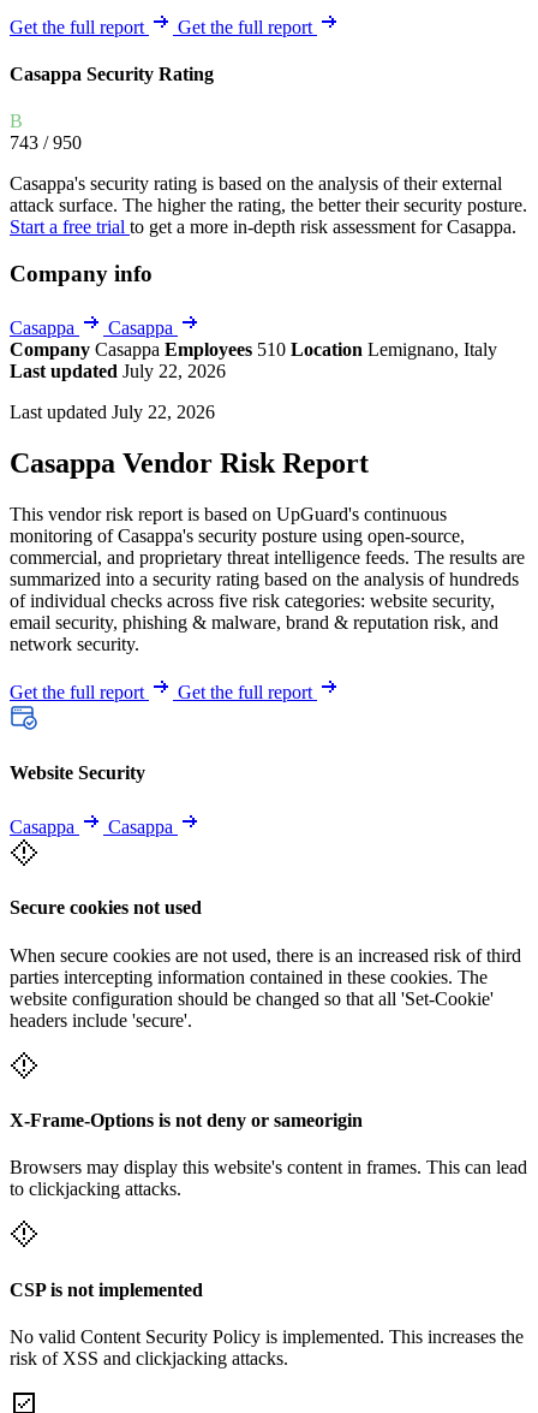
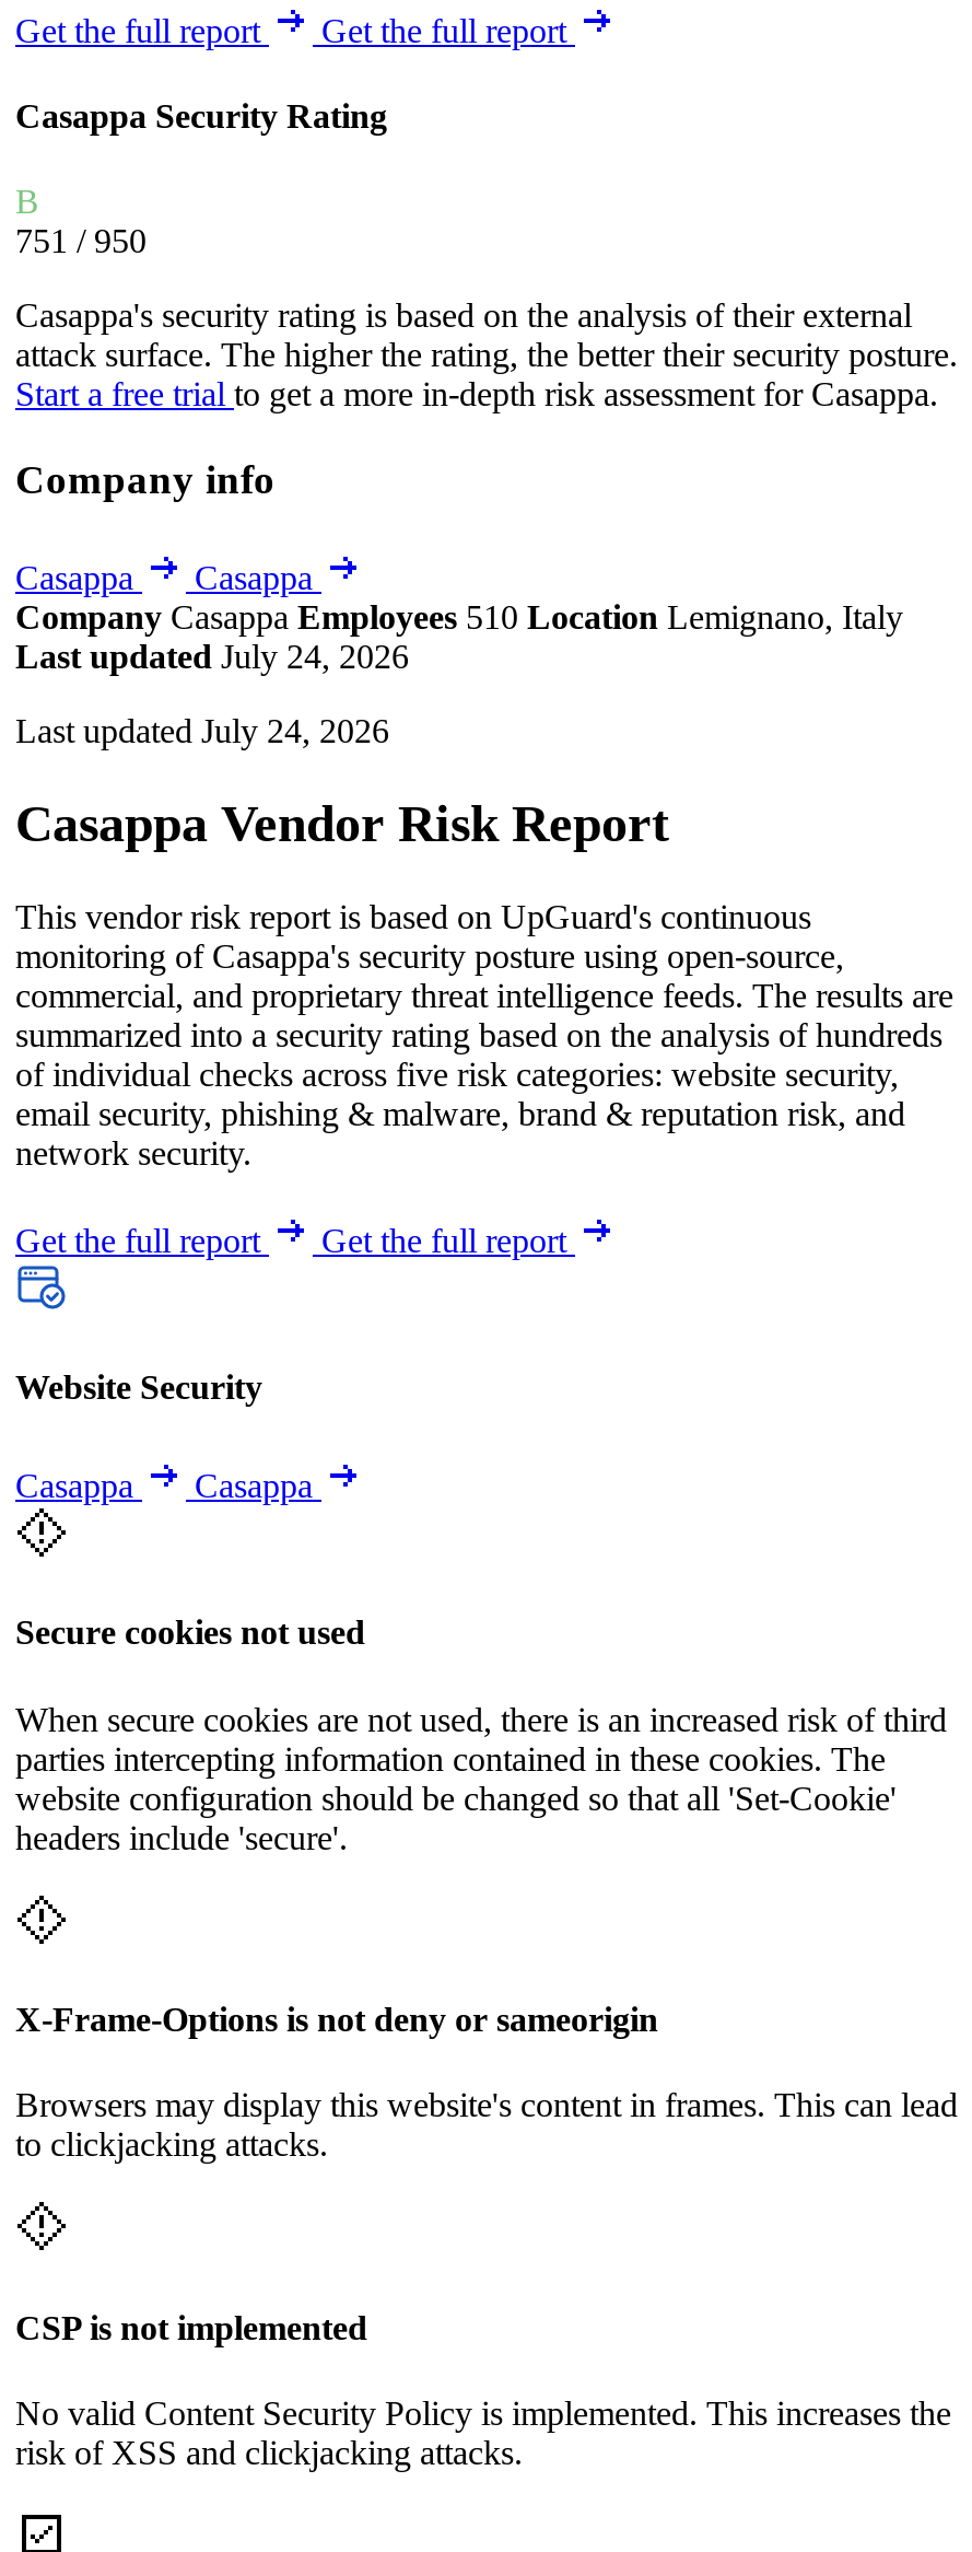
[10,133,82,153] 743 / 950 -> [15,223,147,260] 751 / 950
[10,361,226,381] Last updated July 22, 2026 -> [15,637,409,674] Last updated July 24, 2026
[10,401,215,422] Last updated July 22, 2026 -> [15,712,389,749] Last updated July 24, 2026

